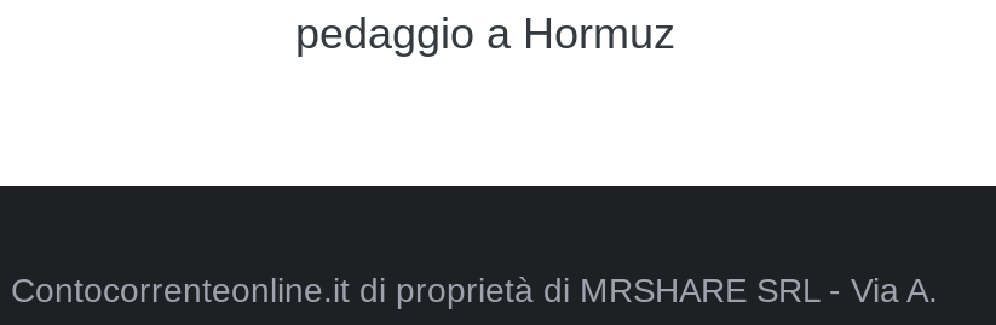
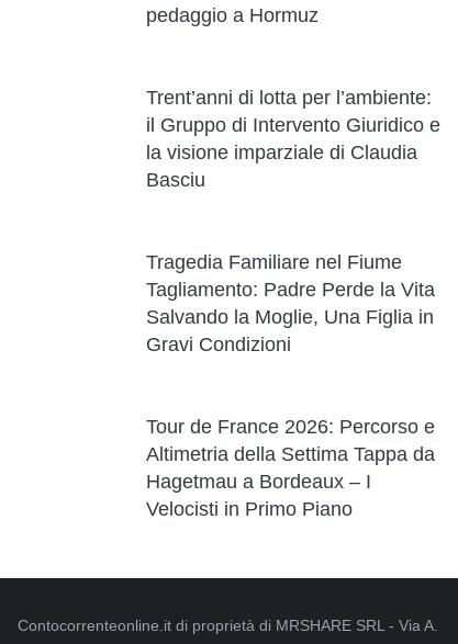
none -> [146,86,440,191] Trent’anni di lotta per l’ambiente: | il Gruppo di Intervento Giuridico e | la visione imparziale di Claudia | Basciu
none -> [146,251,435,355] Tragedia Familiare nel Fiume | Tagliamento: Padre Perde la Vita | Salvando la Moglie, Una Figlia in | Gravi Condizioni
none -> [146,416,435,520] Tour de France 2026: Percorso e | Altimetria della Settima Tappa da | Hagetmau a Bordeaux – I | Velocisti in Primo Piano

